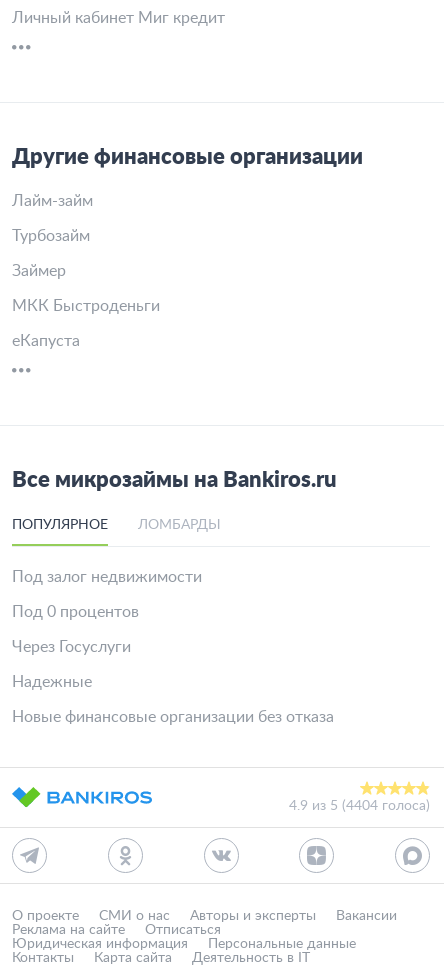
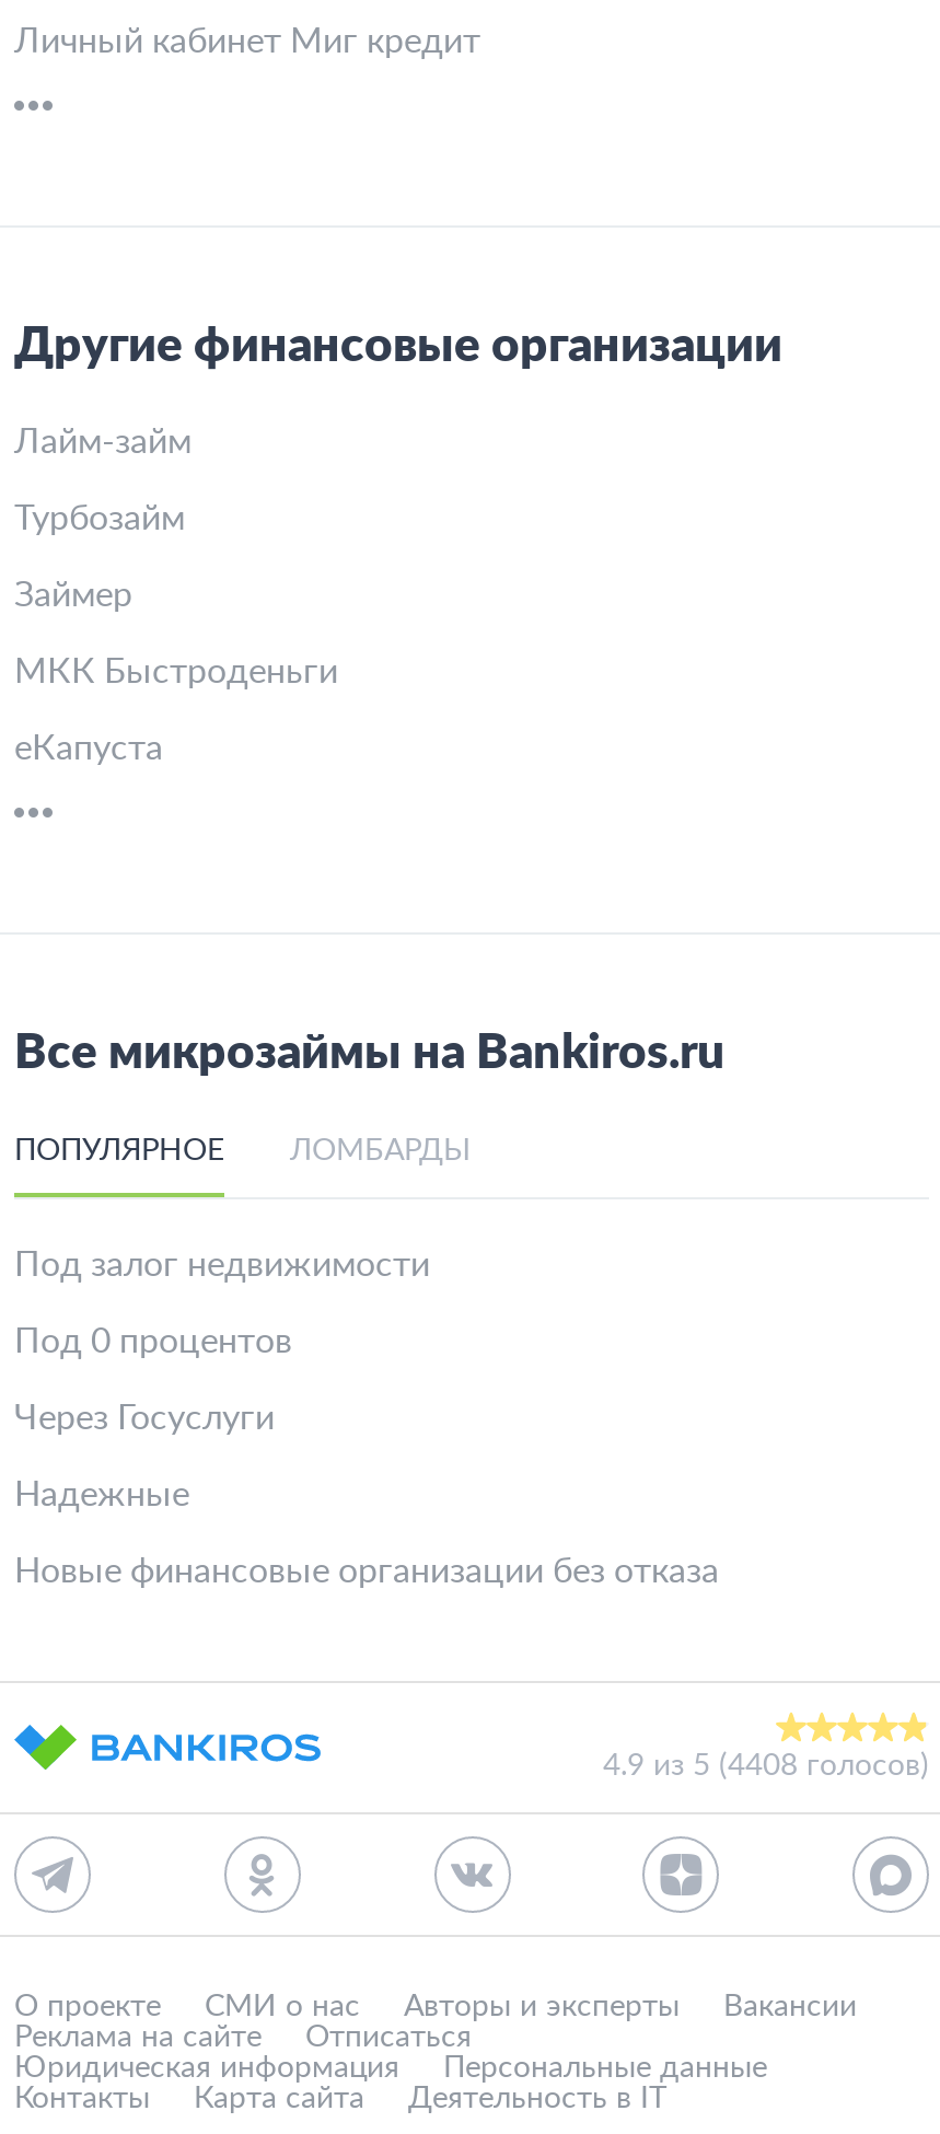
[289,799,430,813] 4.9 из 5 (4404 голоса) -> [603,1751,929,1782] 4.9 из 5 (4408 голосов)

